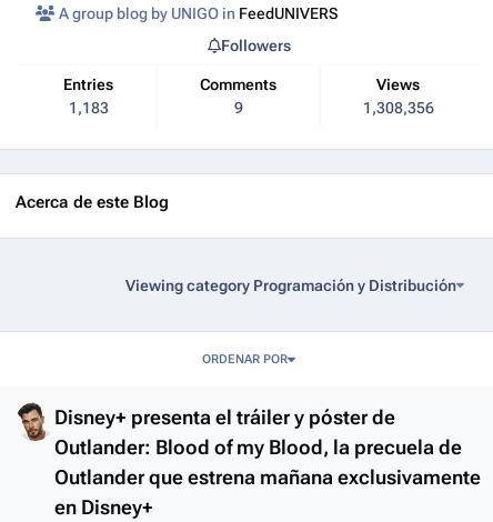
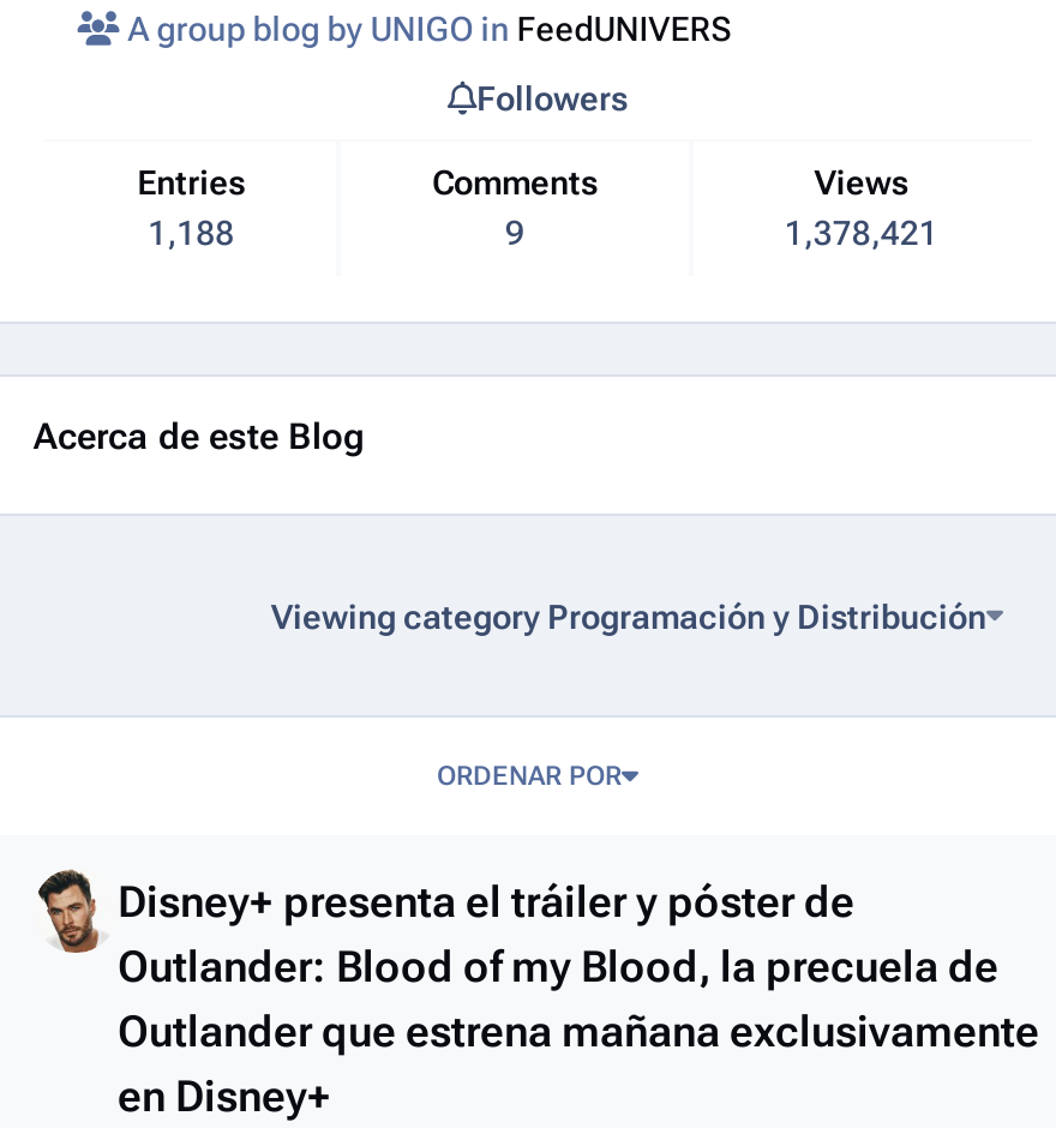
[68,99,108,117] 1,183 -> [148,214,234,253] 1,188
[363,99,434,117] 1,308,356 -> [785,214,938,253] 1,378,421

